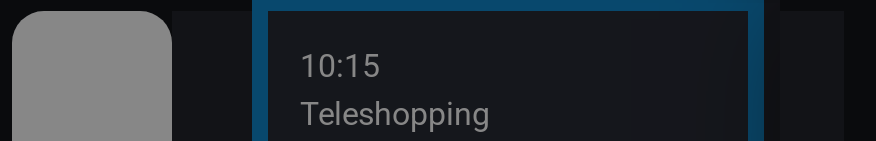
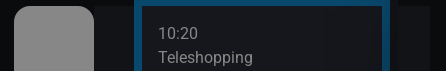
[300,47,380,85] 10:15 -> [158,24,198,43] 10:20

